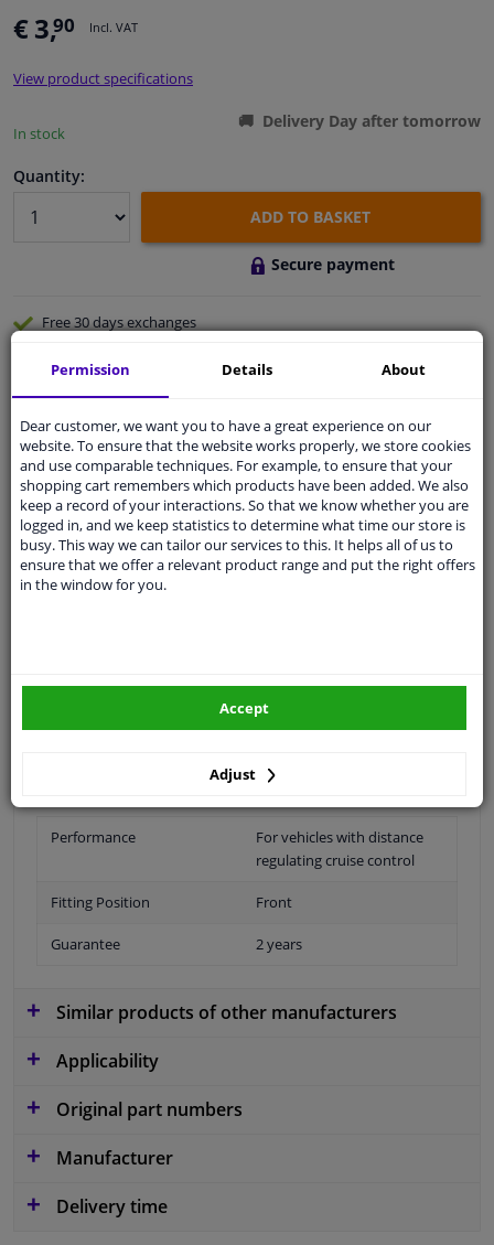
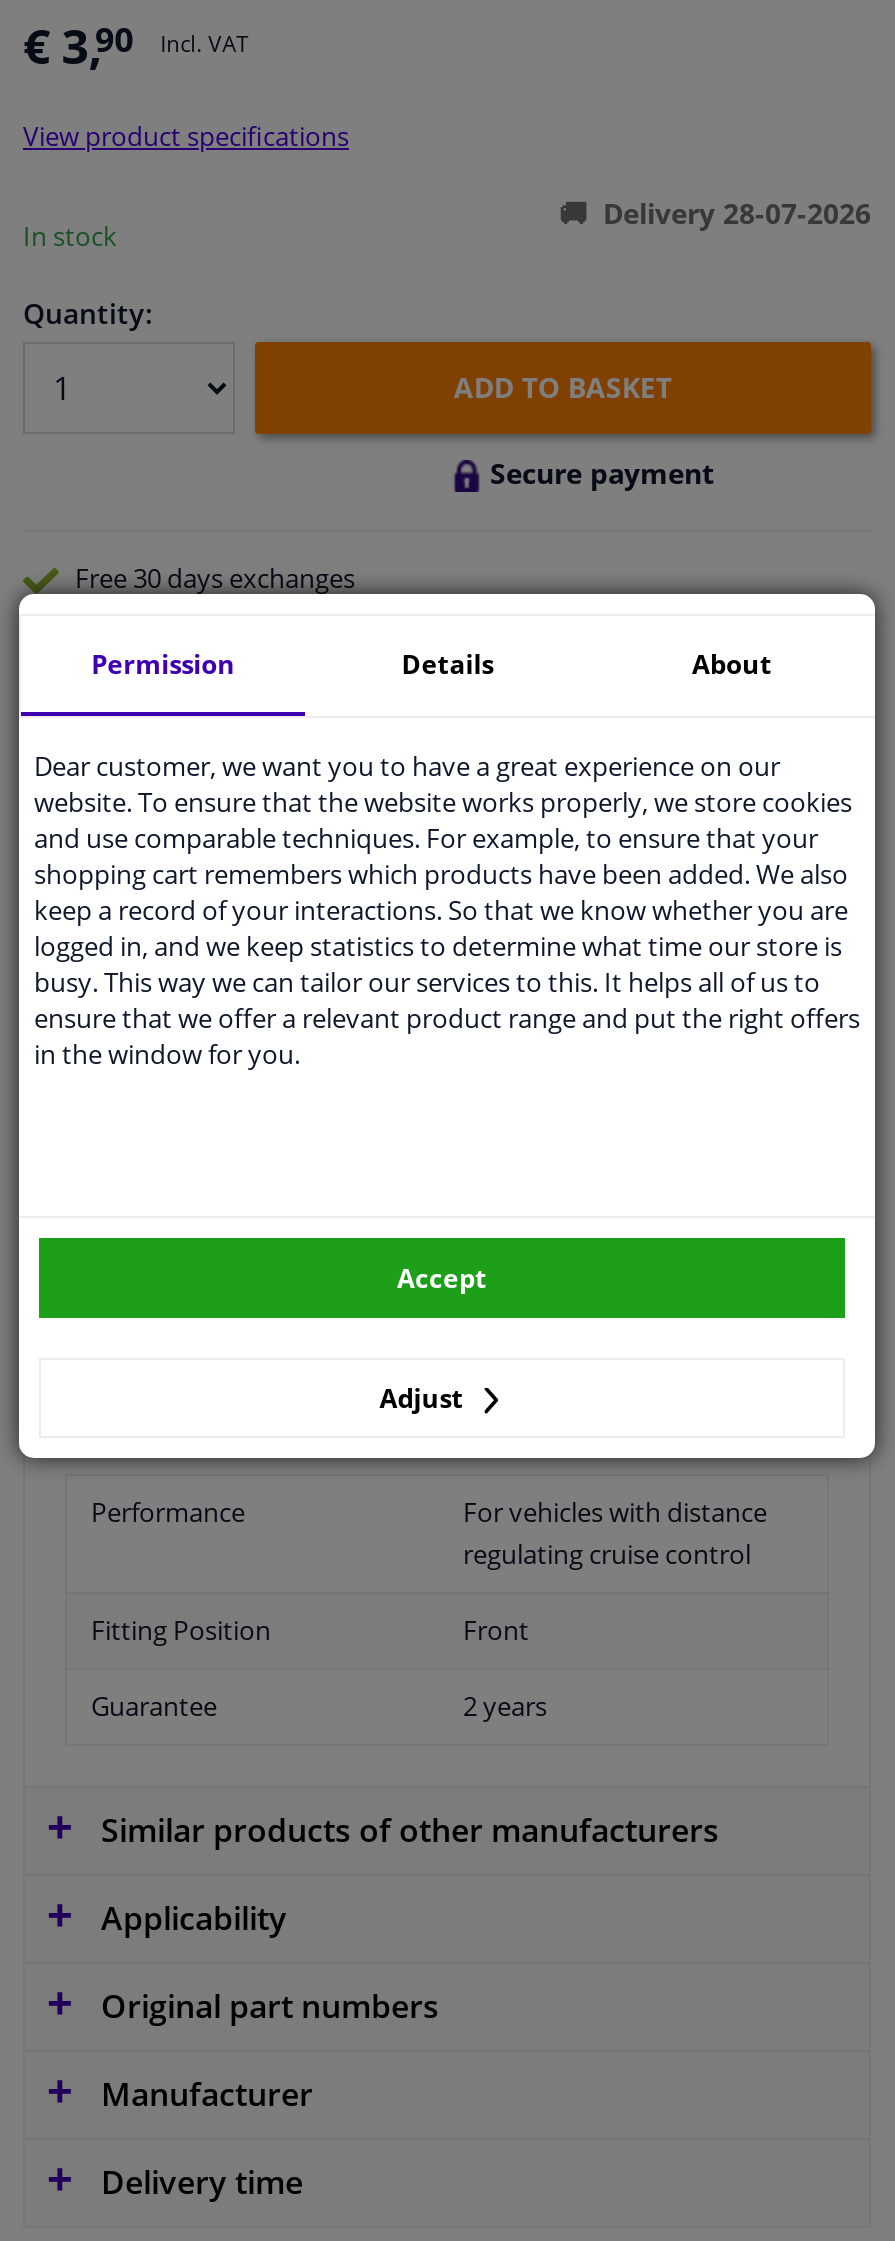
[262,110,481,131] Delivery Day after tomorrow -> [603,194,871,232] Delivery 28-07-2026

